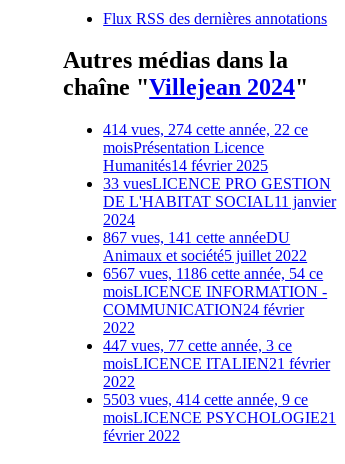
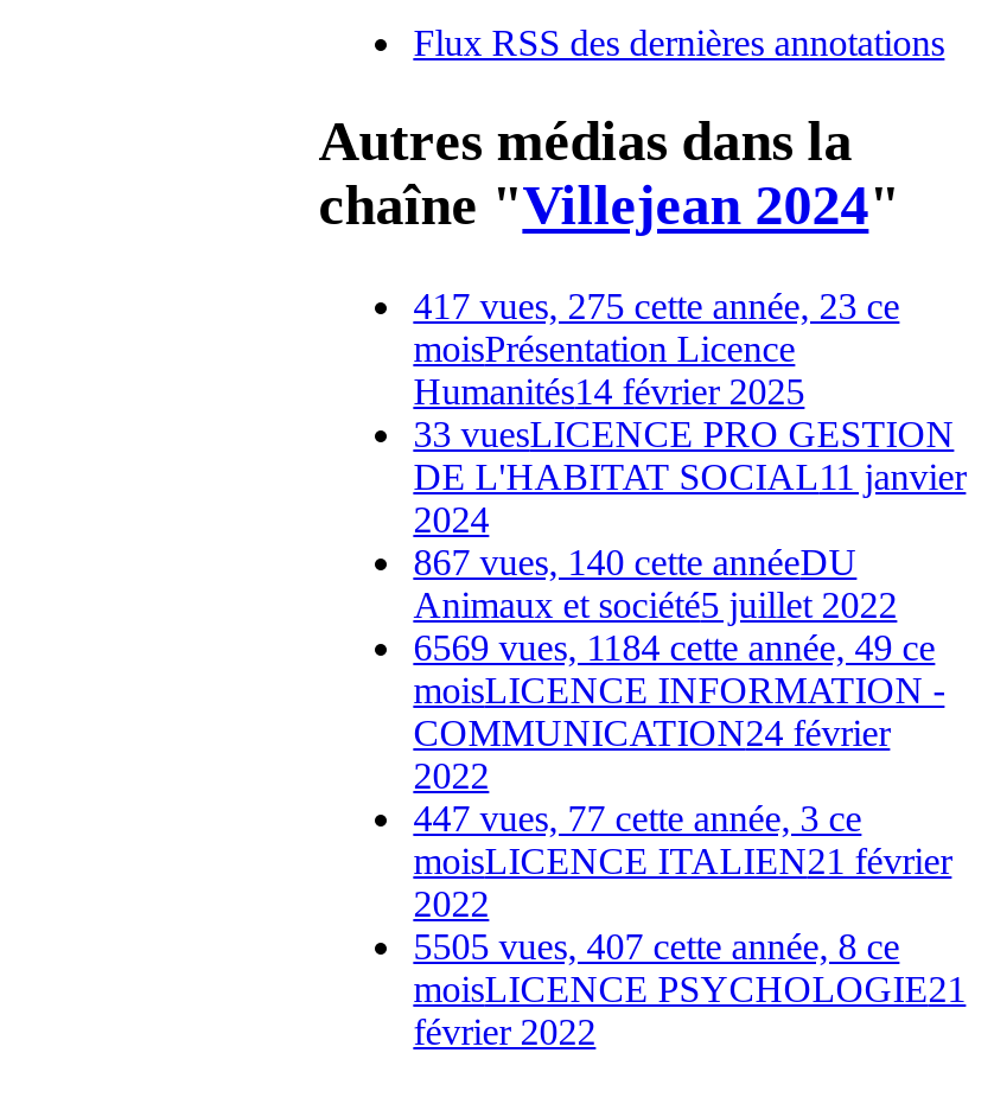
[103,121,308,138] 414 vues, 274 cette année, 22 ce -> [413,286,900,327] 417 vues, 275 cette année, 23 ce
[103,229,290,246] 867 vues, 141 cette annéeDU -> [413,543,857,583] 867 vues, 140 cette annéeDU
[103,265,323,282] 6567 vues, 1186 cette année, 54 ce -> [413,628,935,668] 6569 vues, 1184 cette année, 49 ce
[103,391,308,408] 5503 vues, 414 cette année, 9 ce -> [413,927,900,967] 5505 vues, 407 cette année, 8 ce

